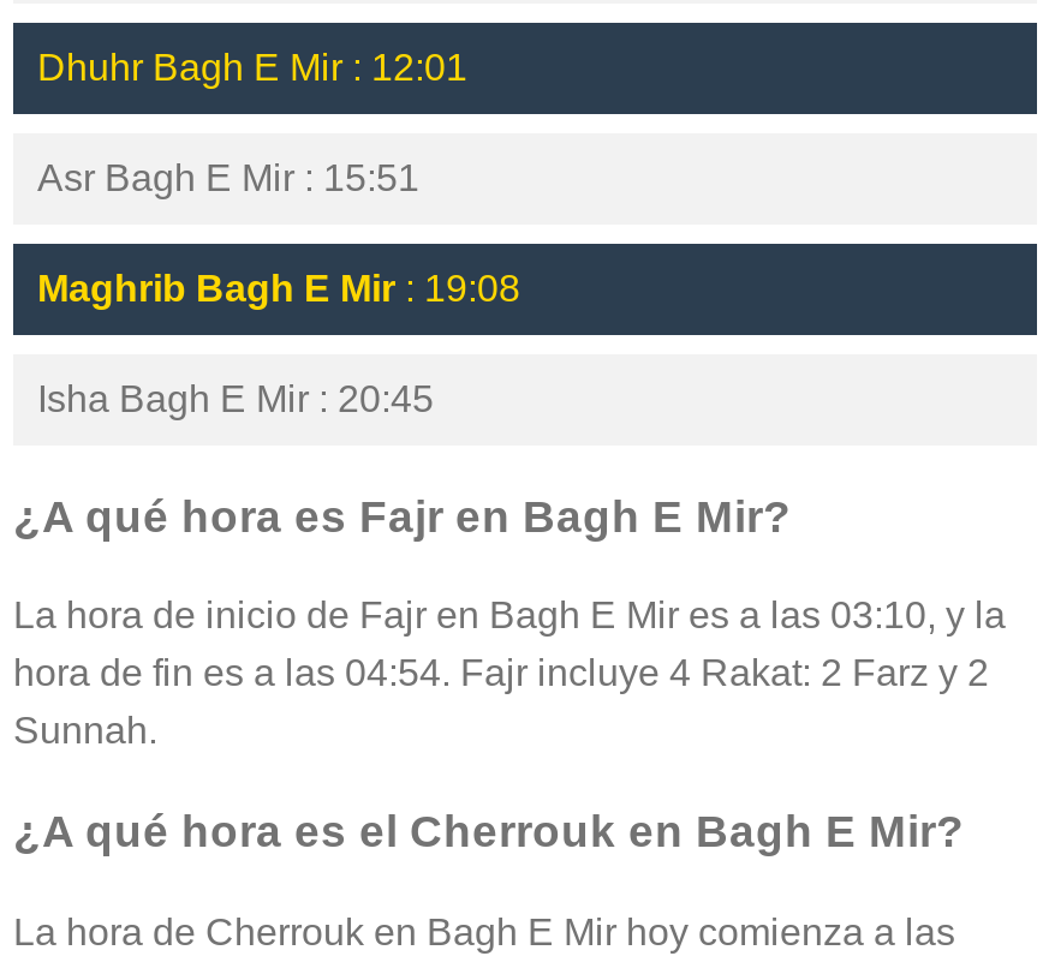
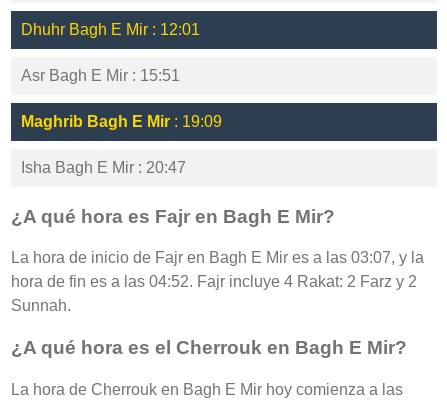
[37,267,520,308] Maghrib Bagh E Mir: 19:08 -> [21,113,222,130] Maghrib Bagh E Mir: 19:09
[37,378,434,419] Isha Bagh E Mir : 20:45 -> [21,159,186,176] Isha Bagh E Mir : 20:47
[13,595,1006,636] La hora de inicio de Fajr en Bagh E Mir es a las 03:10, y la -> [11,249,424,266] La hora de inicio de Fajr en Bagh E Mir es a las 03:07, y la
[13,653,989,693] hora de fin es a las 04:54. Fajr incluye 4 Rakat: 2 Farz y 2 -> [11,273,417,290] hora de fin es a las 04:52. Fajr incluye 4 Rakat: 2 Farz y 2

